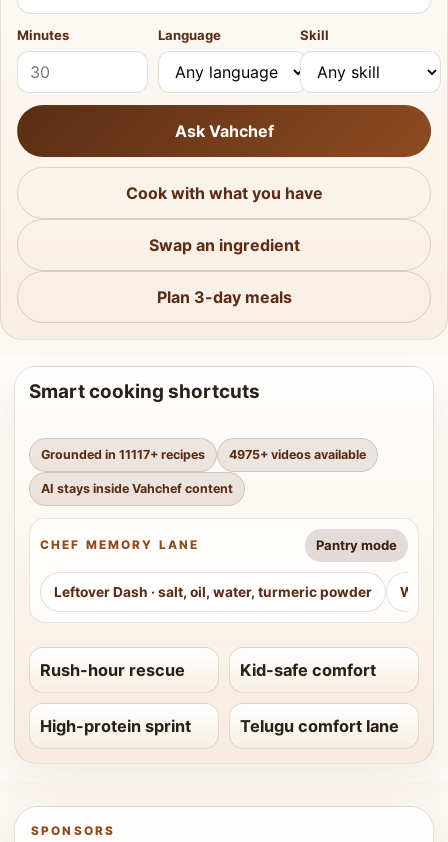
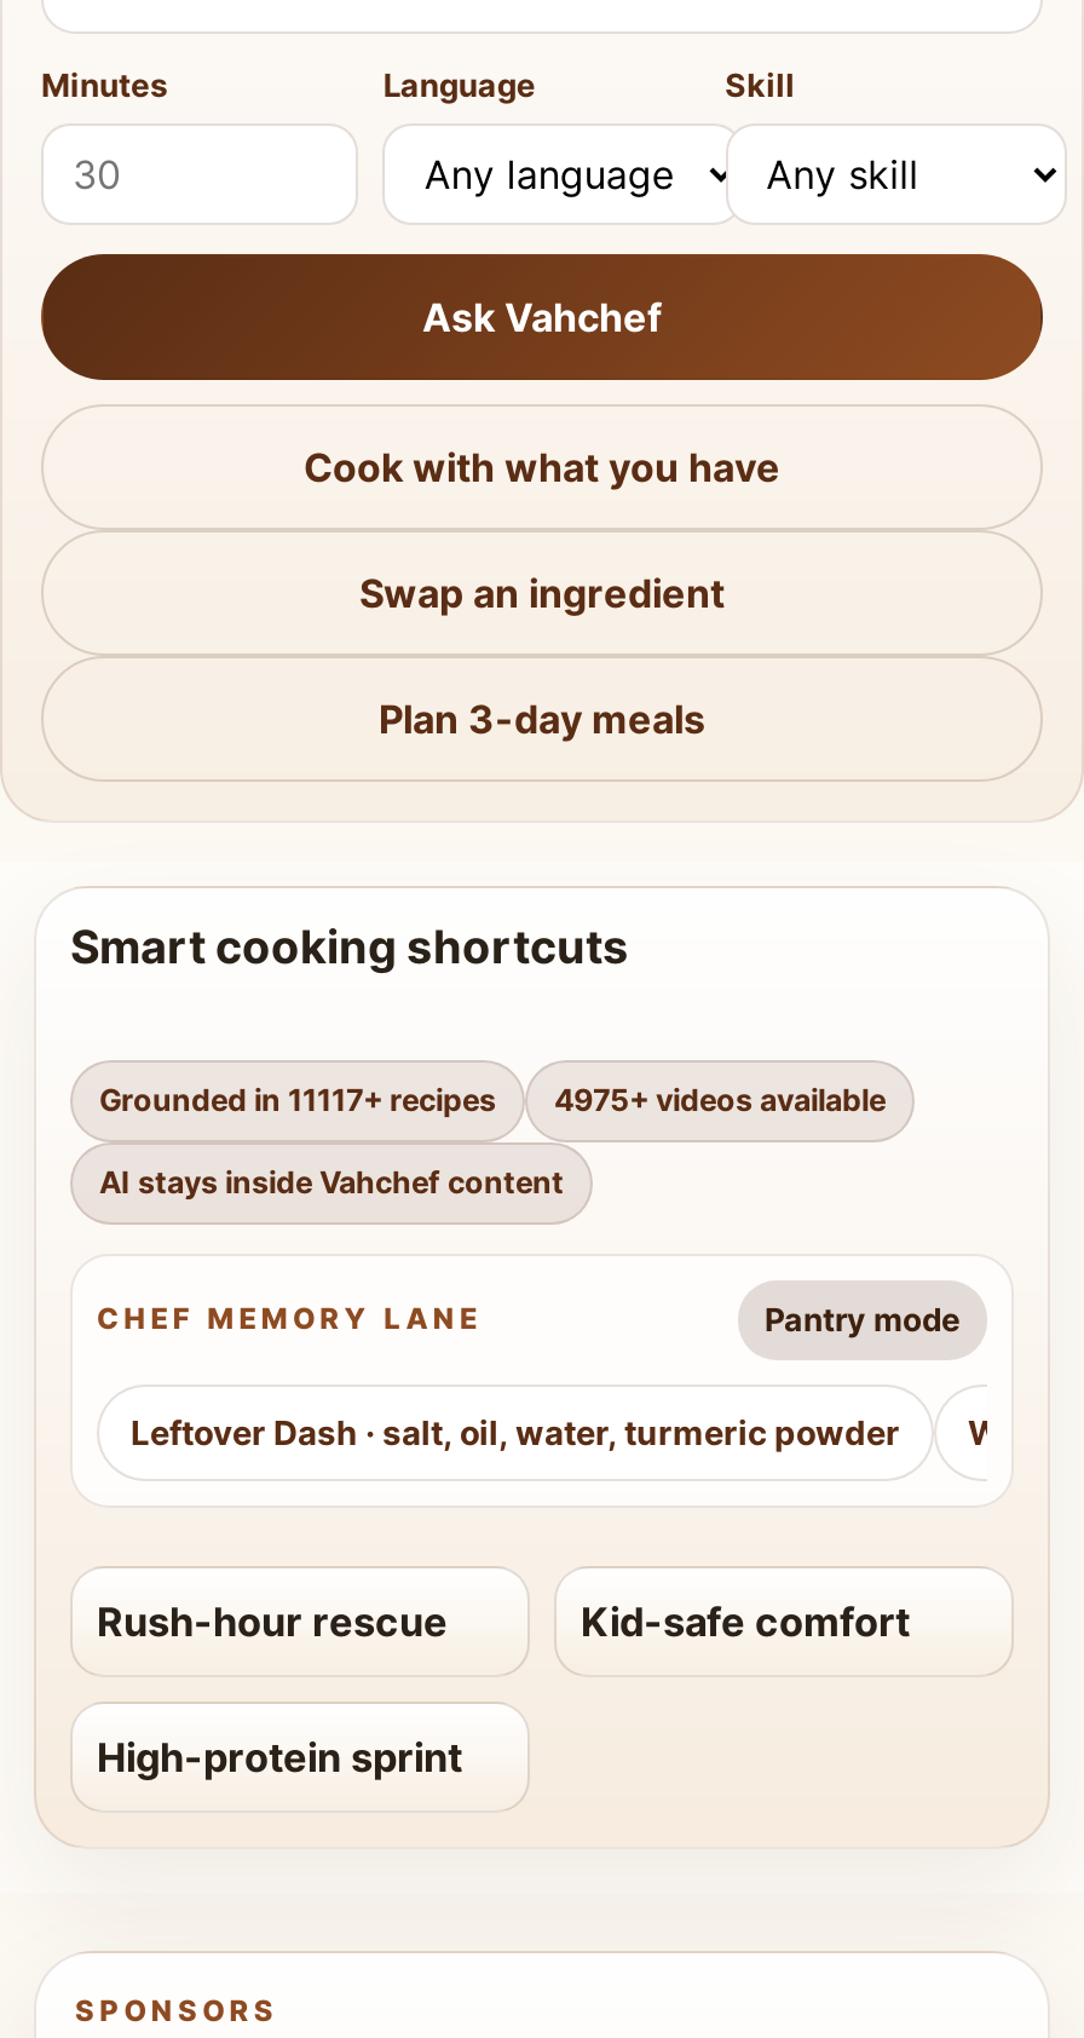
[240,716,399,736] Telugu comfort lane -> none

